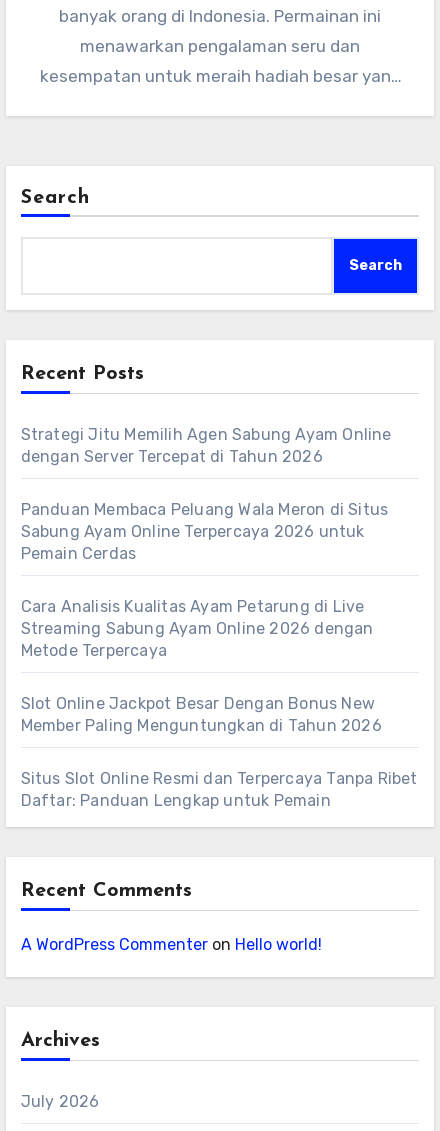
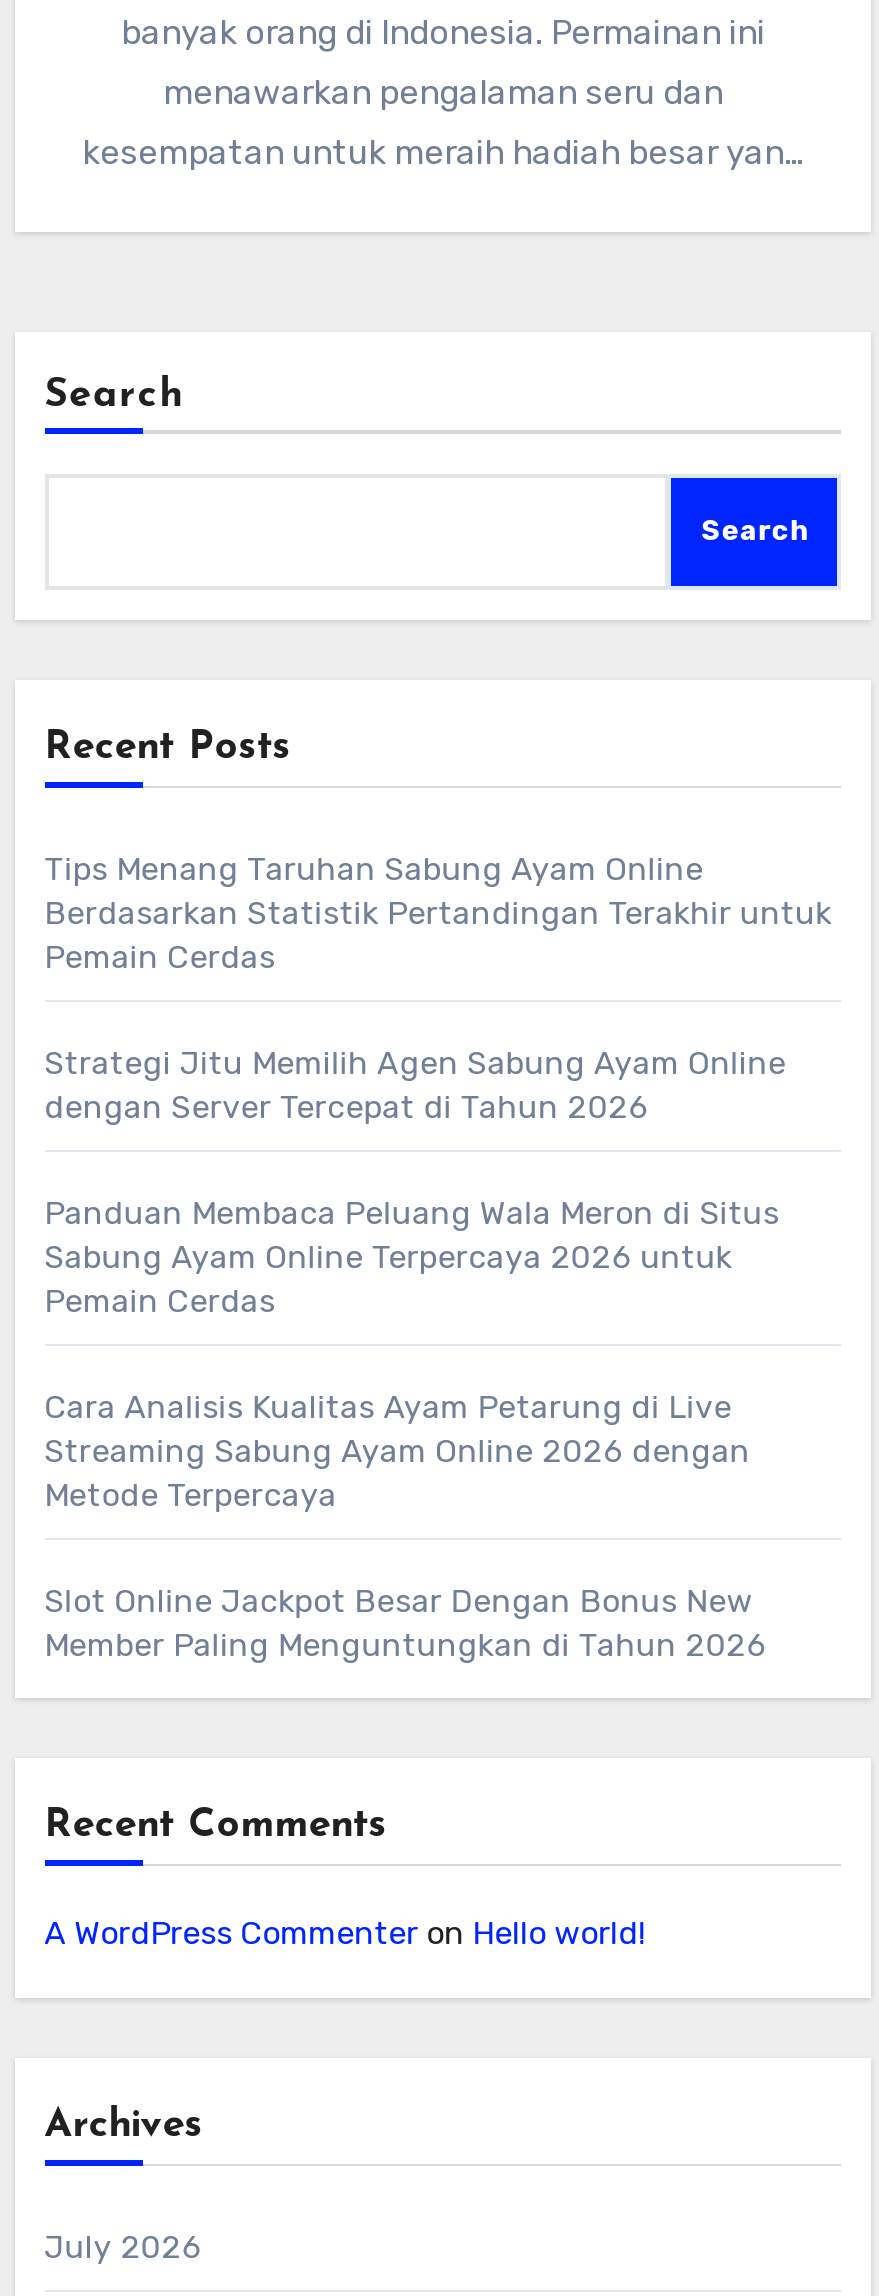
none -> [44,850,832,976] Tips Menang Taruhan Sabung Ayam Online | Berdasarkan Statistik Pertandingan Terakhir untuk | Pemain Cerdas
moved [21,425,392,735] -> [44,1044,786,1664]: Strategi Jitu Memilih Agen Sabung Ayam Online | dengan Server Tercepat di Tahun 2026 | Panduan Membaca Peluang Wala Meron di Situs | ... | Slot Online Jackpot Besar Dengan Bonus New | Member Paling Menguntungkan di Tahun 2026
[21,769,418,810] Situs Slot Online Resmi dan Terpercaya Tanpa Ribet | Daftar: Panduan Lengkap untuk Pemain -> none

